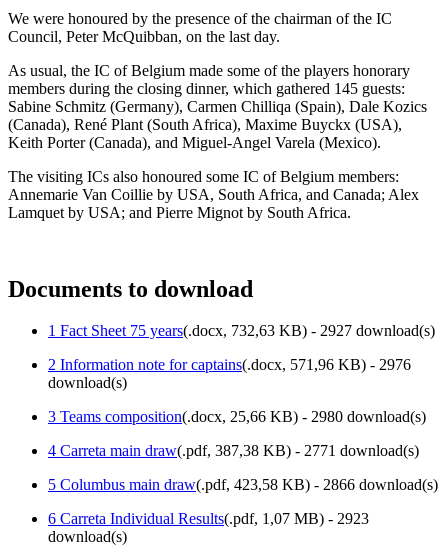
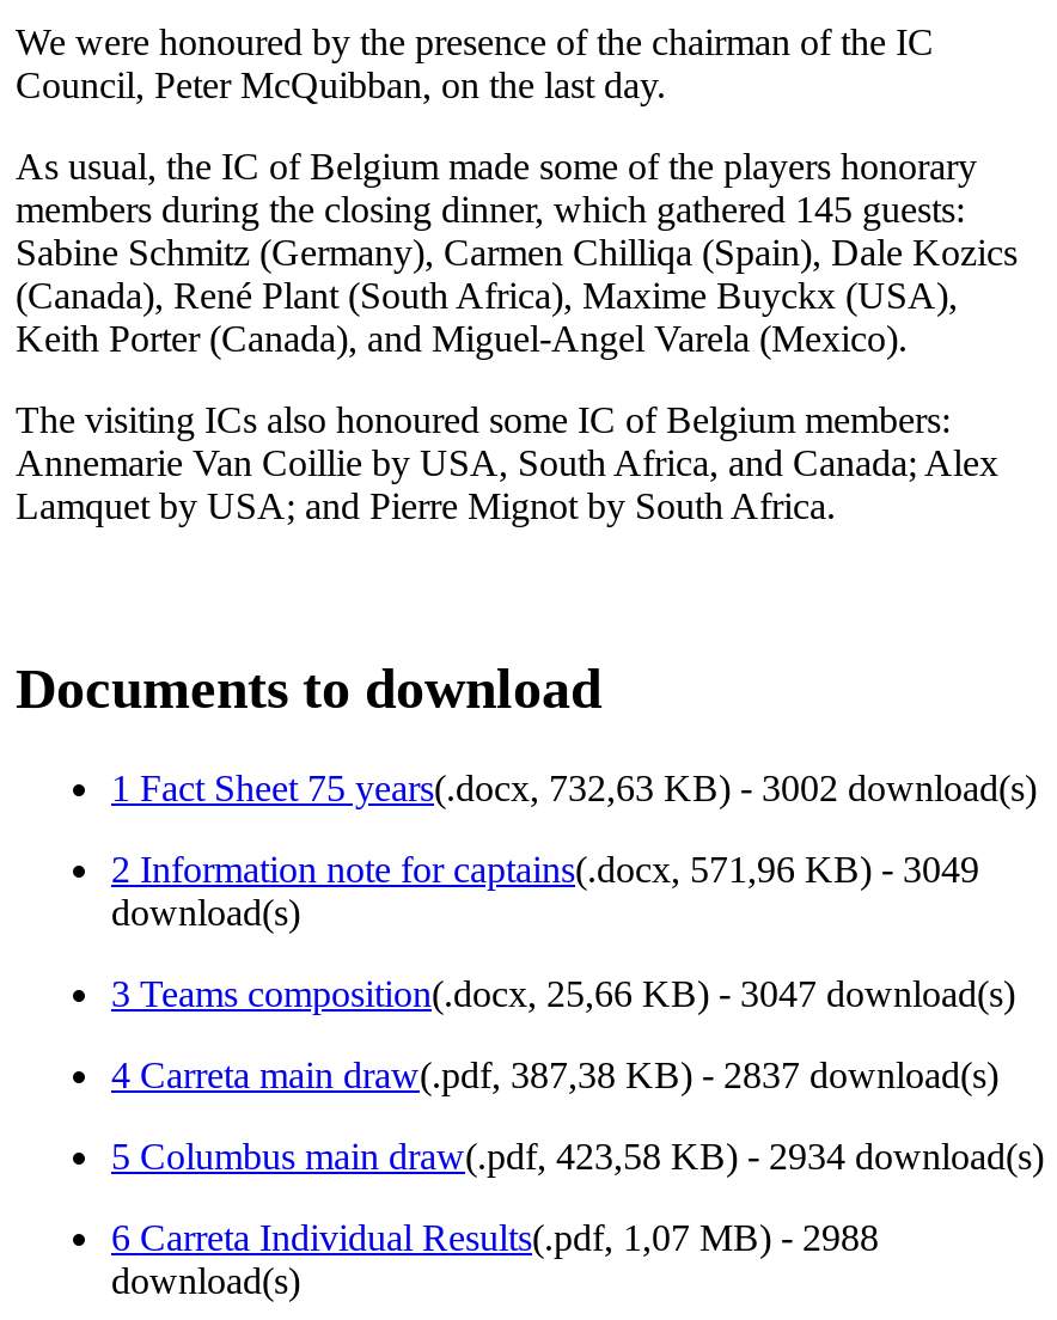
[48,322,435,339] 1 Fact Sheet 75 years(.docx, 732,63 KB) - 2927 download(s) -> [111,769,1037,809] 1 Fact Sheet 75 years(.docx, 732,63 KB) - 3002 download(s)
[48,356,411,373] 2 Information note for captains(.docx, 571,96 KB) - 2976 -> [111,850,979,891] 2 Information note for captains(.docx, 571,96 KB) - 3049
[48,408,426,425] 3 Teams composition(.docx, 25,66 KB) - 2980 download(s) -> [111,974,1015,1015] 3 Teams composition(.docx, 25,66 KB) - 3047 download(s)
[48,442,419,459] 4 Carreta main draw(.pdf, 387,38 KB) - 2771 download(s) -> [111,1056,998,1096] 4 Carreta main draw(.pdf, 387,38 KB) - 2837 download(s)
[48,476,438,493] 5 Columbus main draw(.pdf, 423,58 KB) - 2866 download(s) -> [111,1137,1044,1177] 5 Columbus main draw(.pdf, 423,58 KB) - 2934 download(s)
[48,510,369,527] 6 Carreta Individual Results(.pdf, 1,07 MB) - 2923 -> [111,1218,879,1259] 6 Carreta Individual Results(.pdf, 1,07 MB) - 2988

